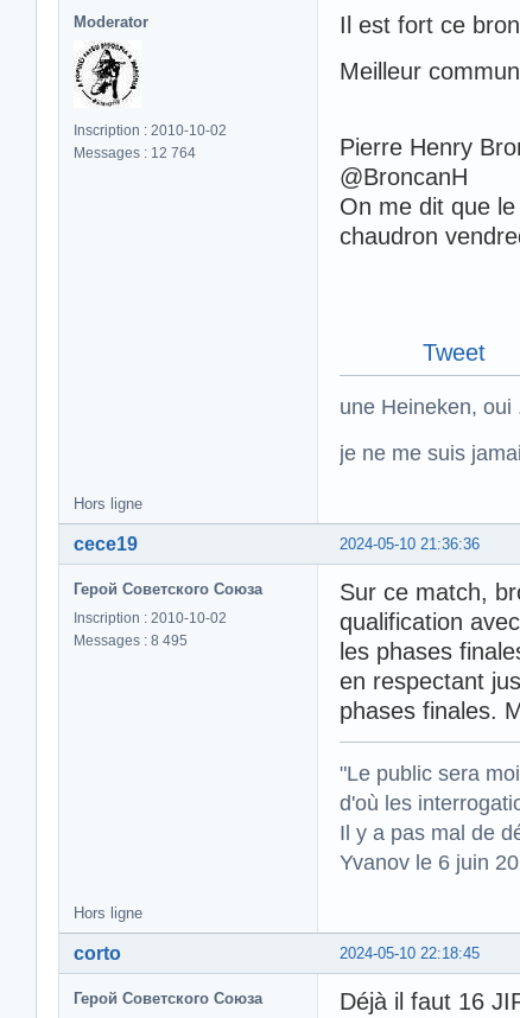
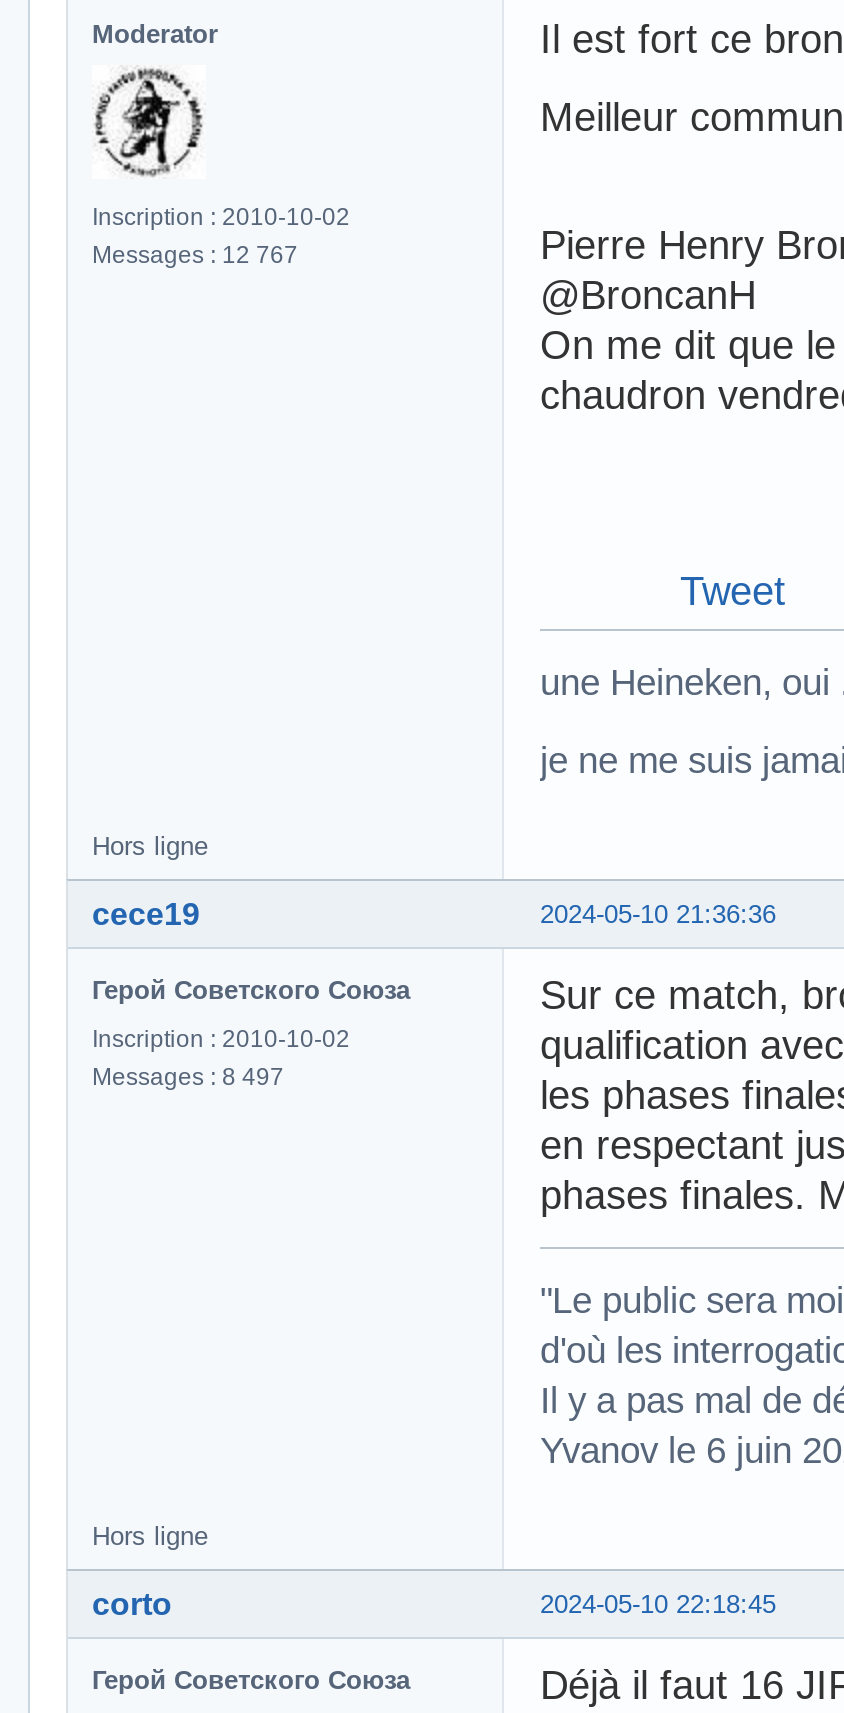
[74,145,196,161] Messages : 12 764 -> [92,241,298,269] Messages : 12 767
[74,632,188,649] Messages : 8 495 -> [92,1063,284,1091] Messages : 8 497

